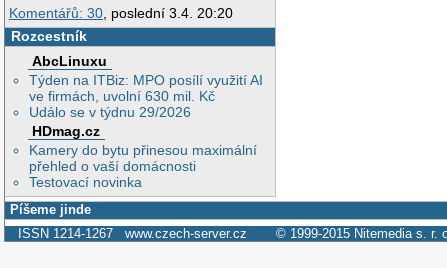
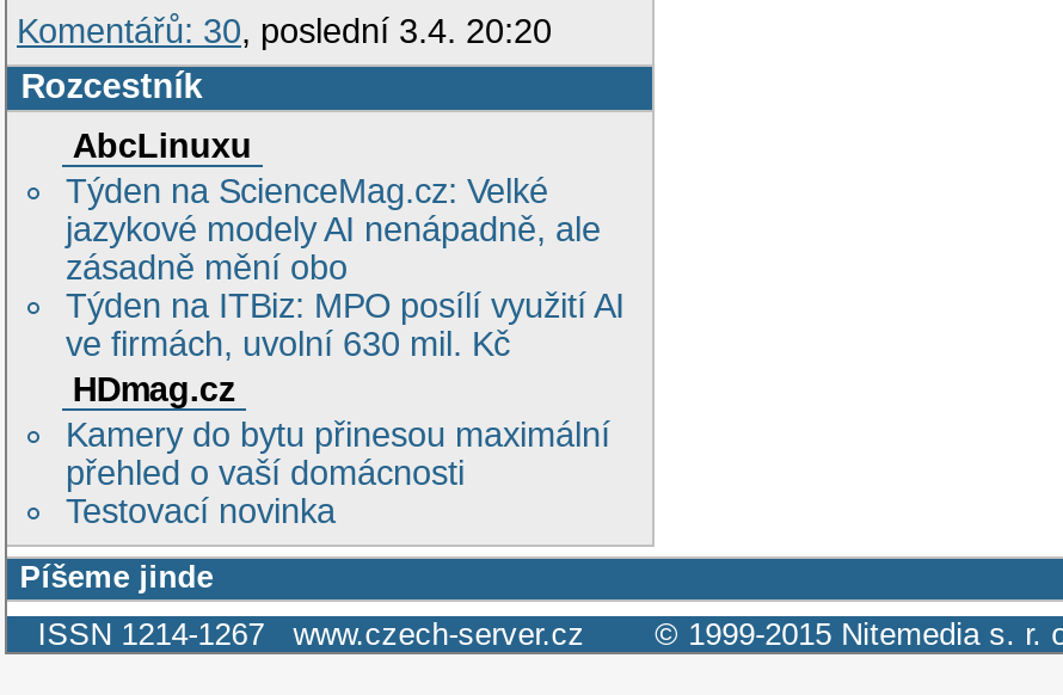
none -> [66,171,601,286] Týden na ScienceMag.cz: Velké | jazykové modely AI nenápadně, ale | zásadně mění obo
moved [29,72,263,104] -> [66,286,625,363]: Týden na ITBiz: MPO posílí využití AI | ve firmách, uvolní 630 mil. Kč
[29,104,191,120] Událo se v týdnu 29/2026 -> none

